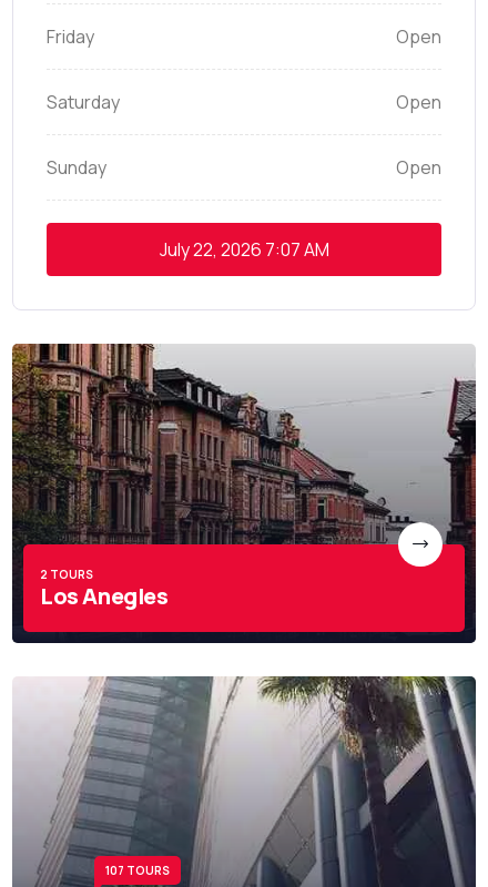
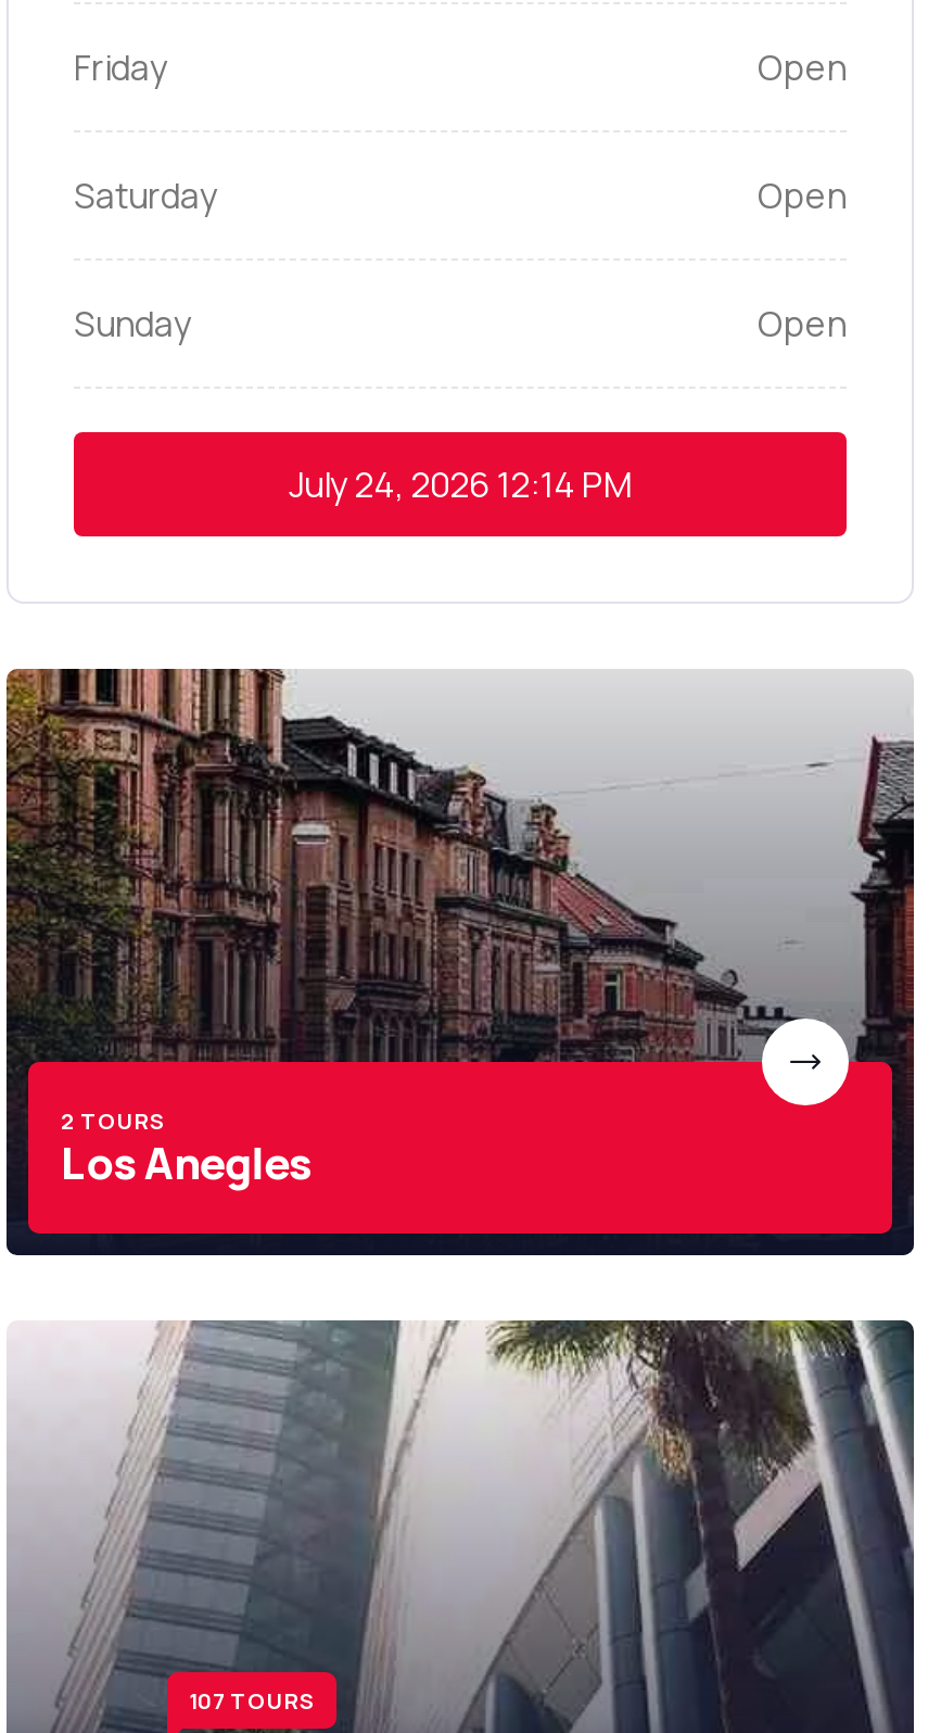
[159,237,329,262] July 22, 2026 7:07 AM -> [289,461,632,509] July 24, 2026 12:14 PM

